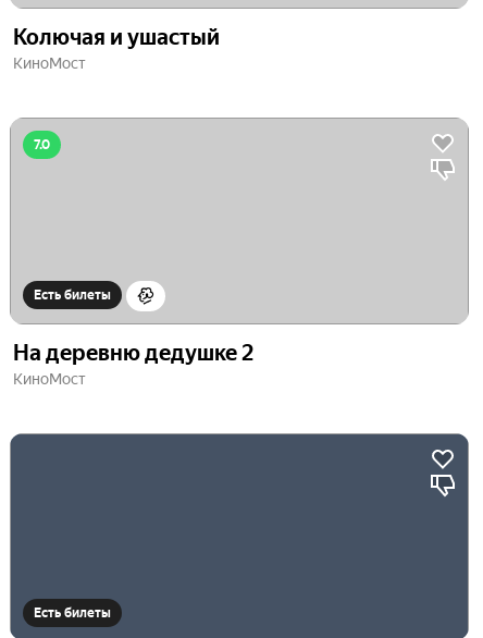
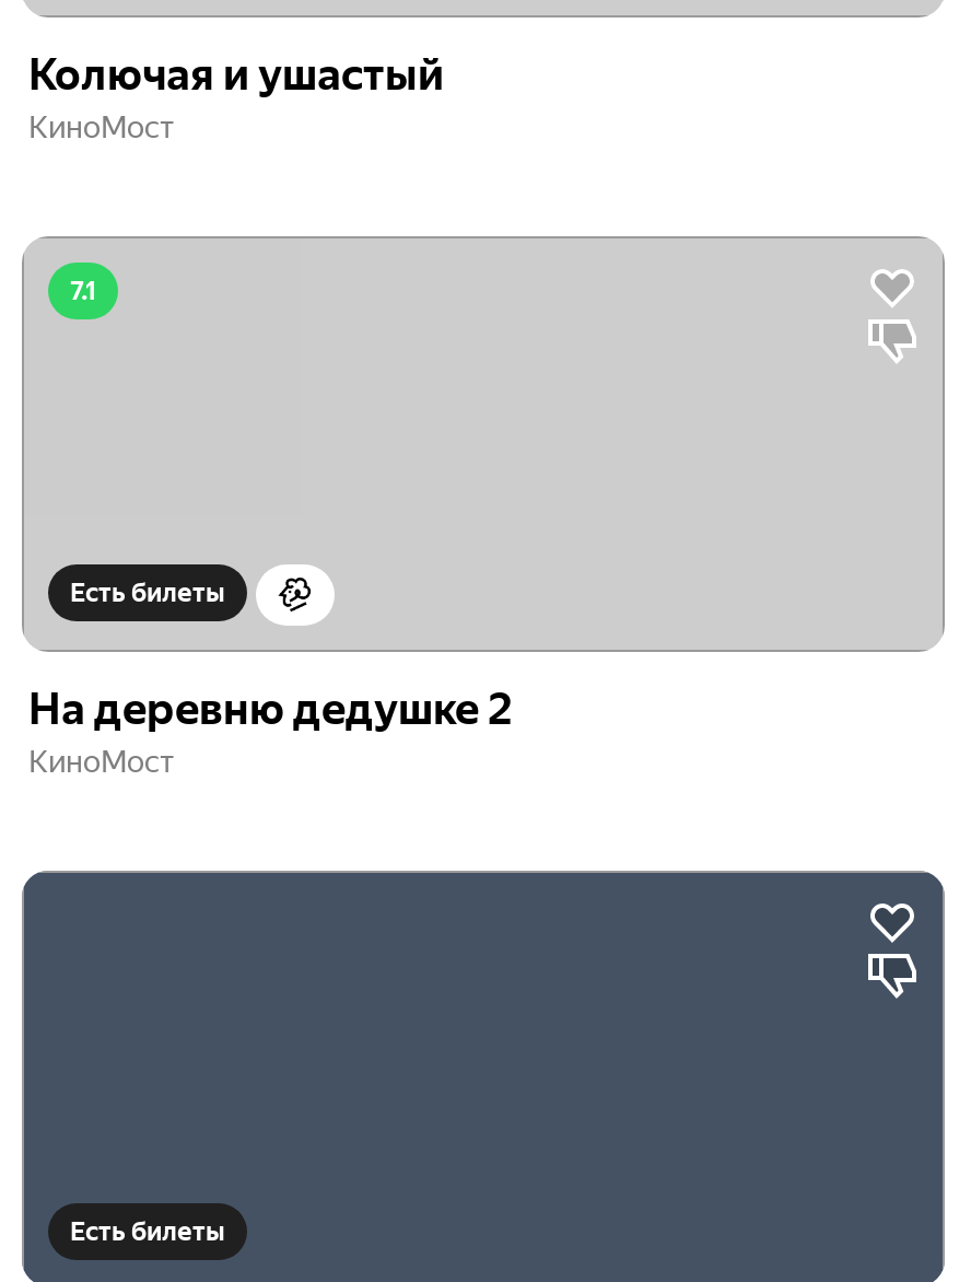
[34,137,50,152] 7.0 -> [70,276,96,306] 7.1

